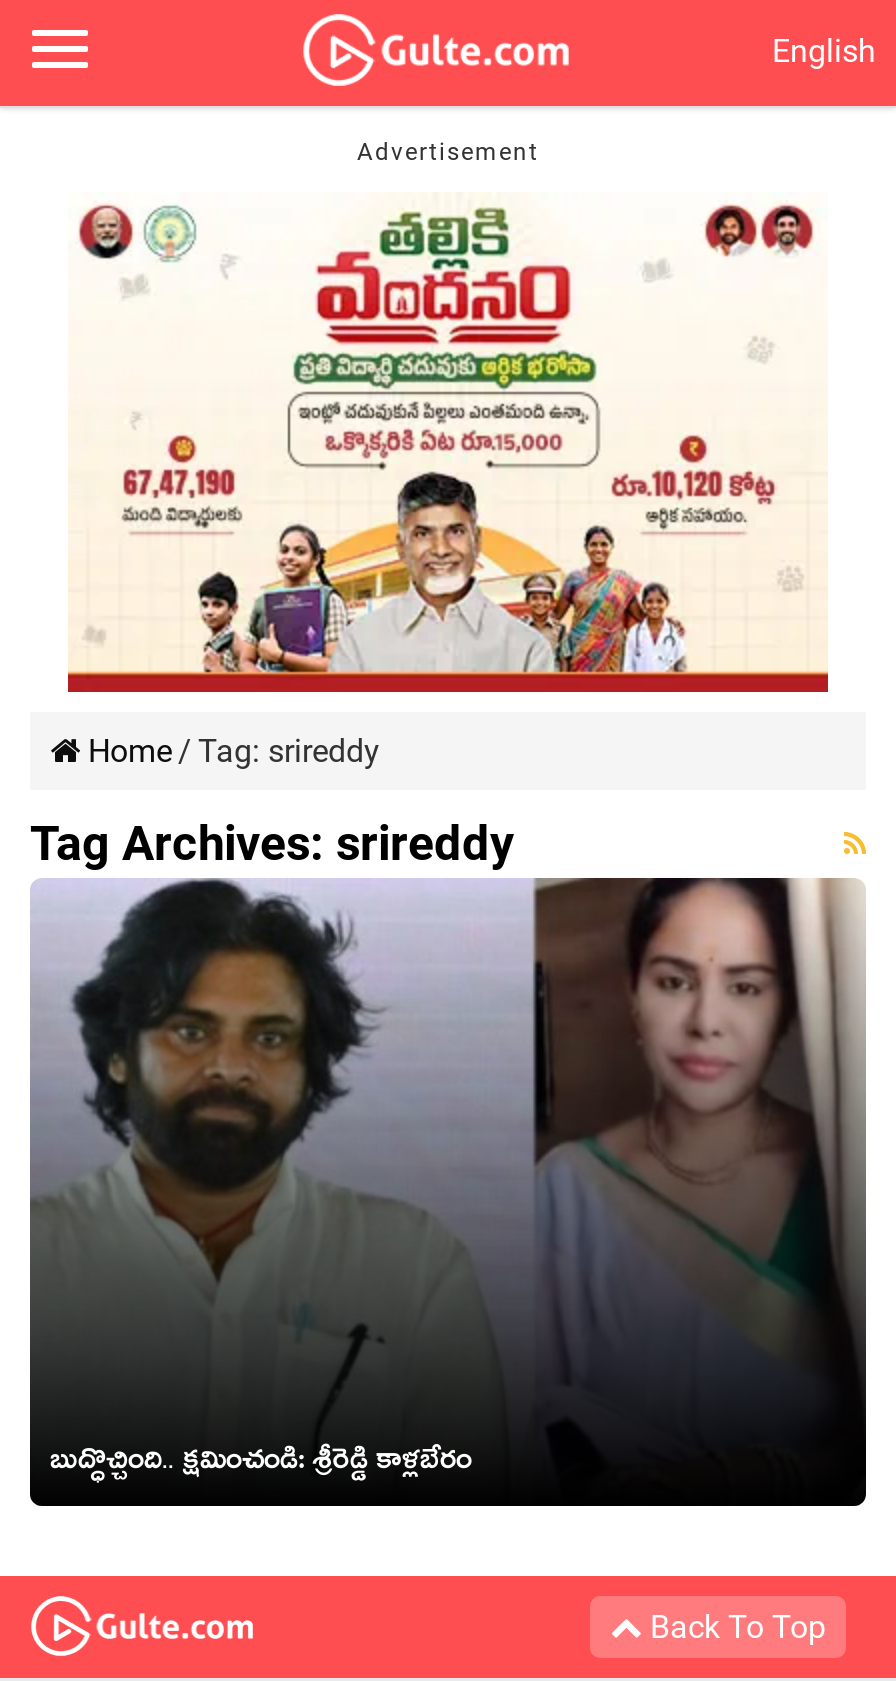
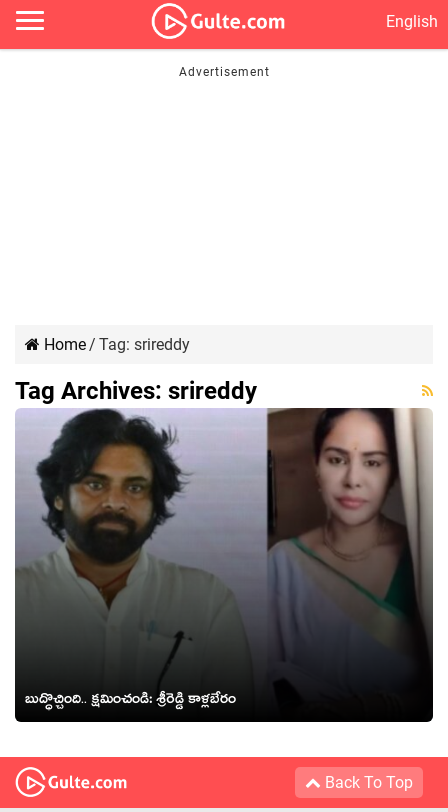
[66,202,830,694] [image] -> none

